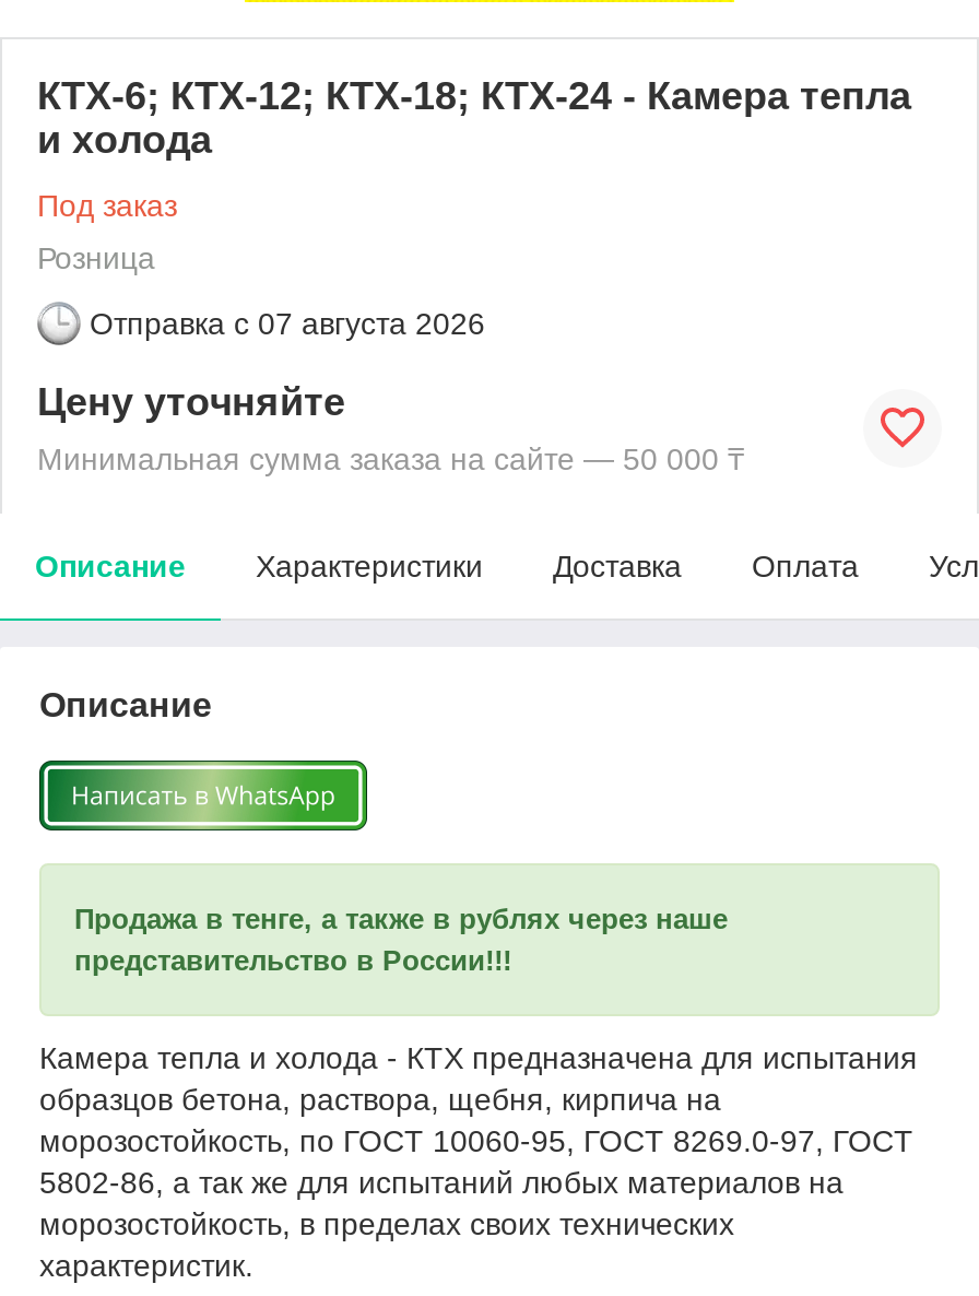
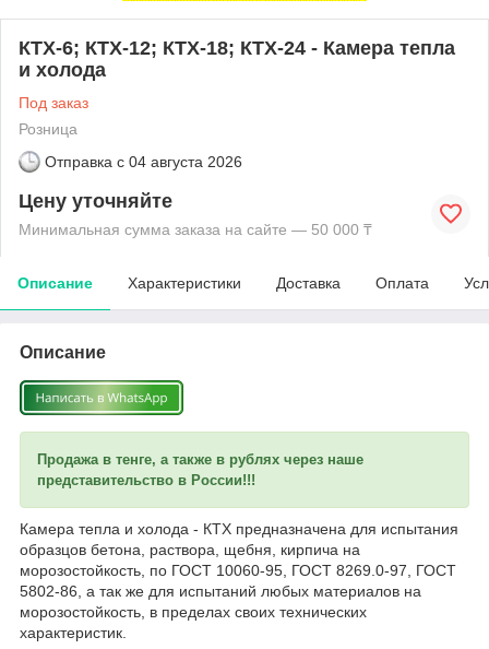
[90,306,485,341] Отправка с 07 августа 2026 -> [45,153,242,170] Отправка с 04 августа 2026

